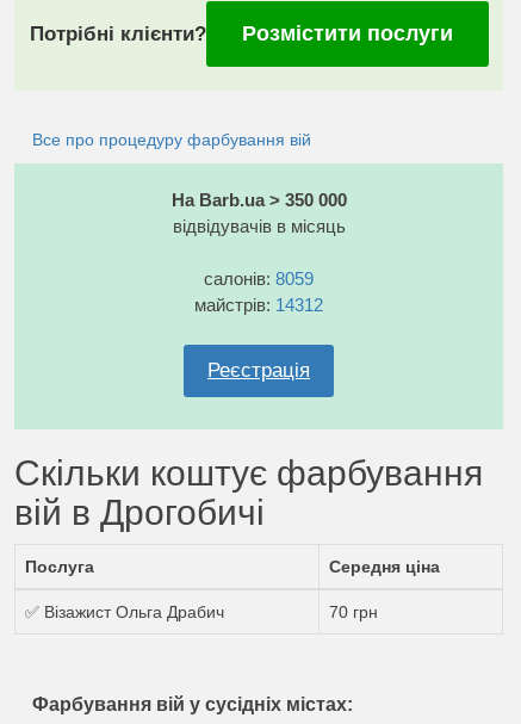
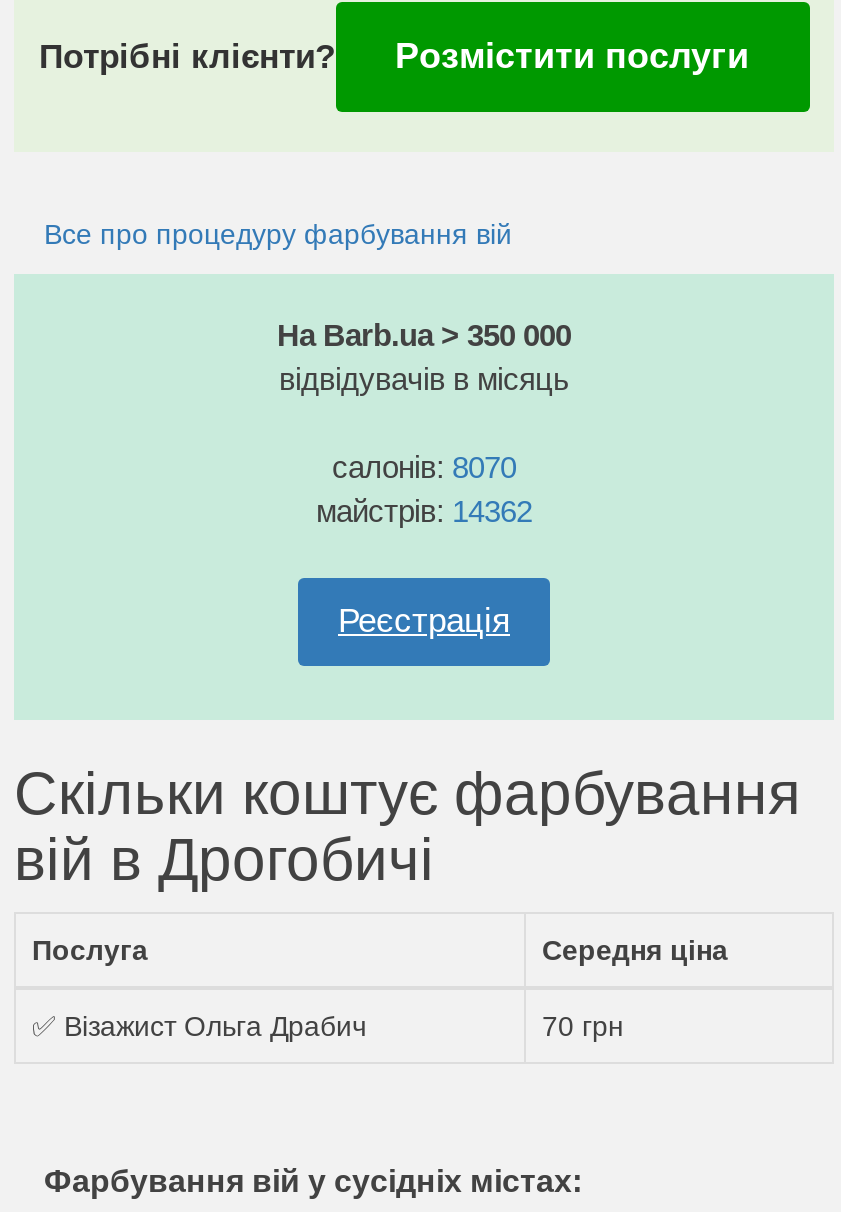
[204,268,314,289] салонів: 8059 -> [332,450,516,484] салонів: 8070
[194,295,323,315] майстрів: 14312 -> [316,494,532,528] майстрів: 14362

